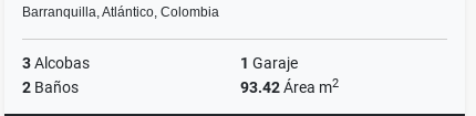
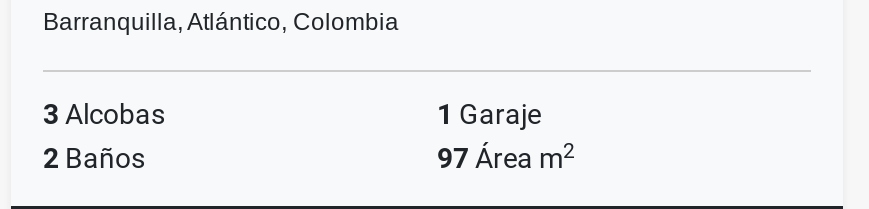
[240,76,339,97] 93.42 Área m2 -> [437,138,575,175] 97 Área m2

